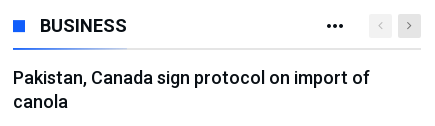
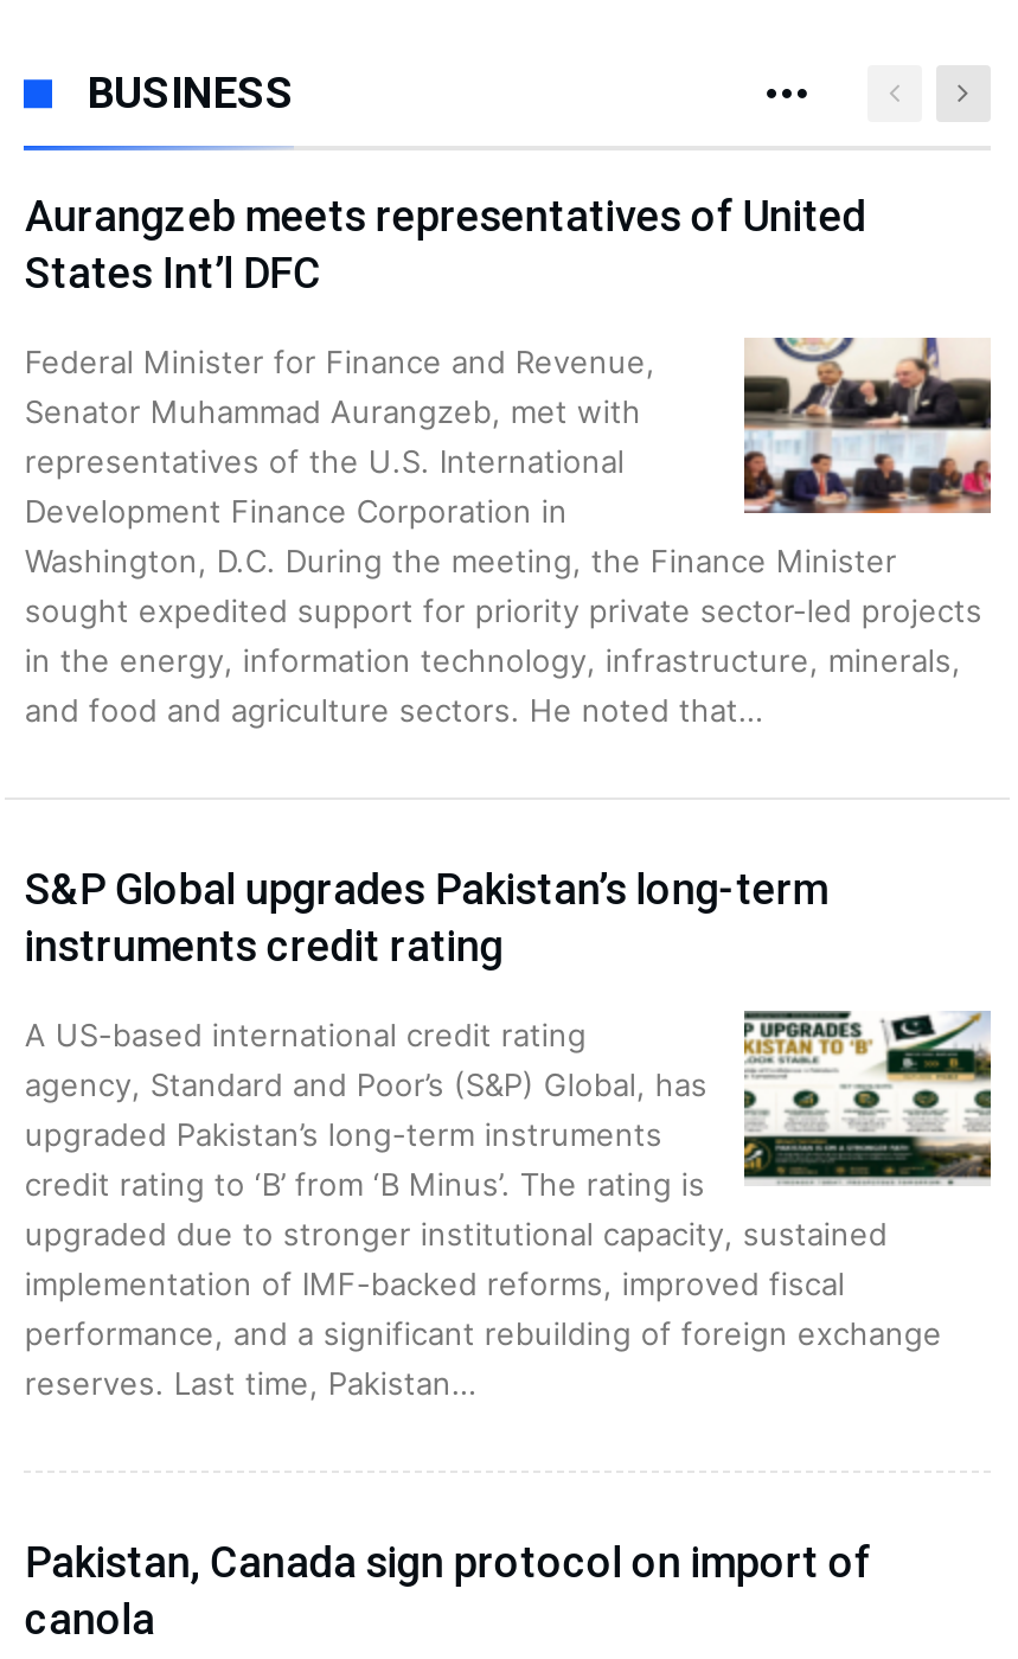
none -> [24,191,993,729] [image] | Aurangzeb meets representatives of United | States Int’l DFC | Federal Minister for Finance and Revenue, | Senator Muhammad Aurangzeb, met with | representatives of the U.S. International | Development Finance Corporation in | Washington, D.C. During the meeting, the Finance Minister | sought expedited support for priority private sector-led projects | in the energy, information technology, infrastructure, minerals, | and food and agriculture sectors. He noted that…
none -> [24,864,993,1402] [image] | S&P Global upgrades Pakistan’s long-term | instruments credit rating | A US-based international credit rating | agency, Standard and Poor’s (S&P) Global, has | upgraded Pakistan’s long-term instruments | credit rating to ‘B’ from ‘B Minus’. The rating is | upgraded due to stronger institutional capacity, sustained | implementation of IMF-backed reforms, improved fiscal | performance, and a significant rebuilding of foreign exchange | reserves. Last time, Pakistan…

